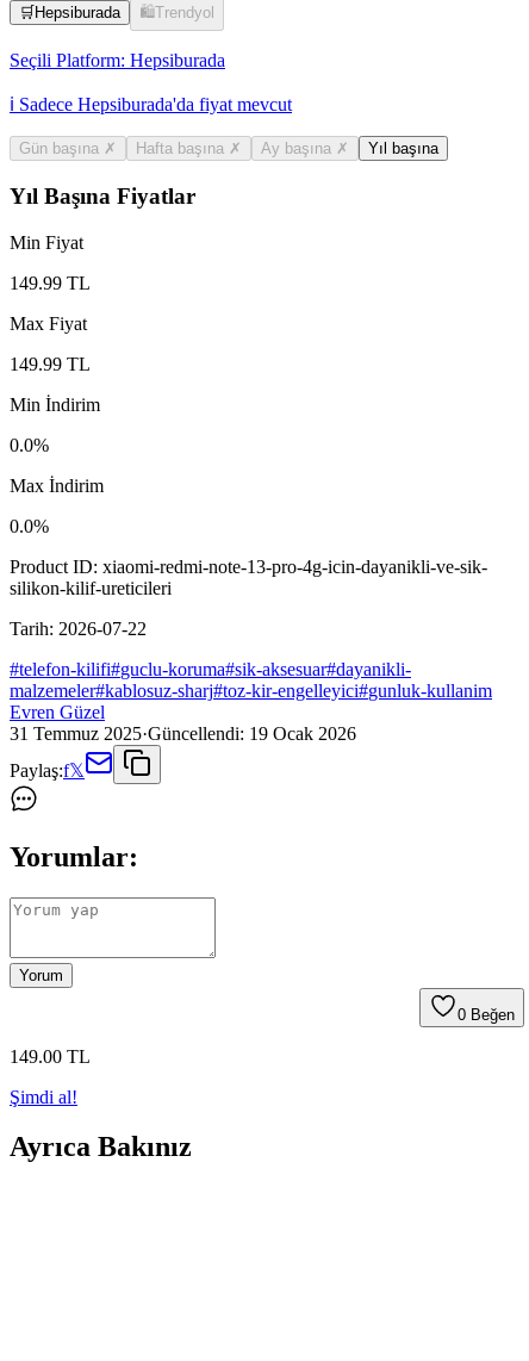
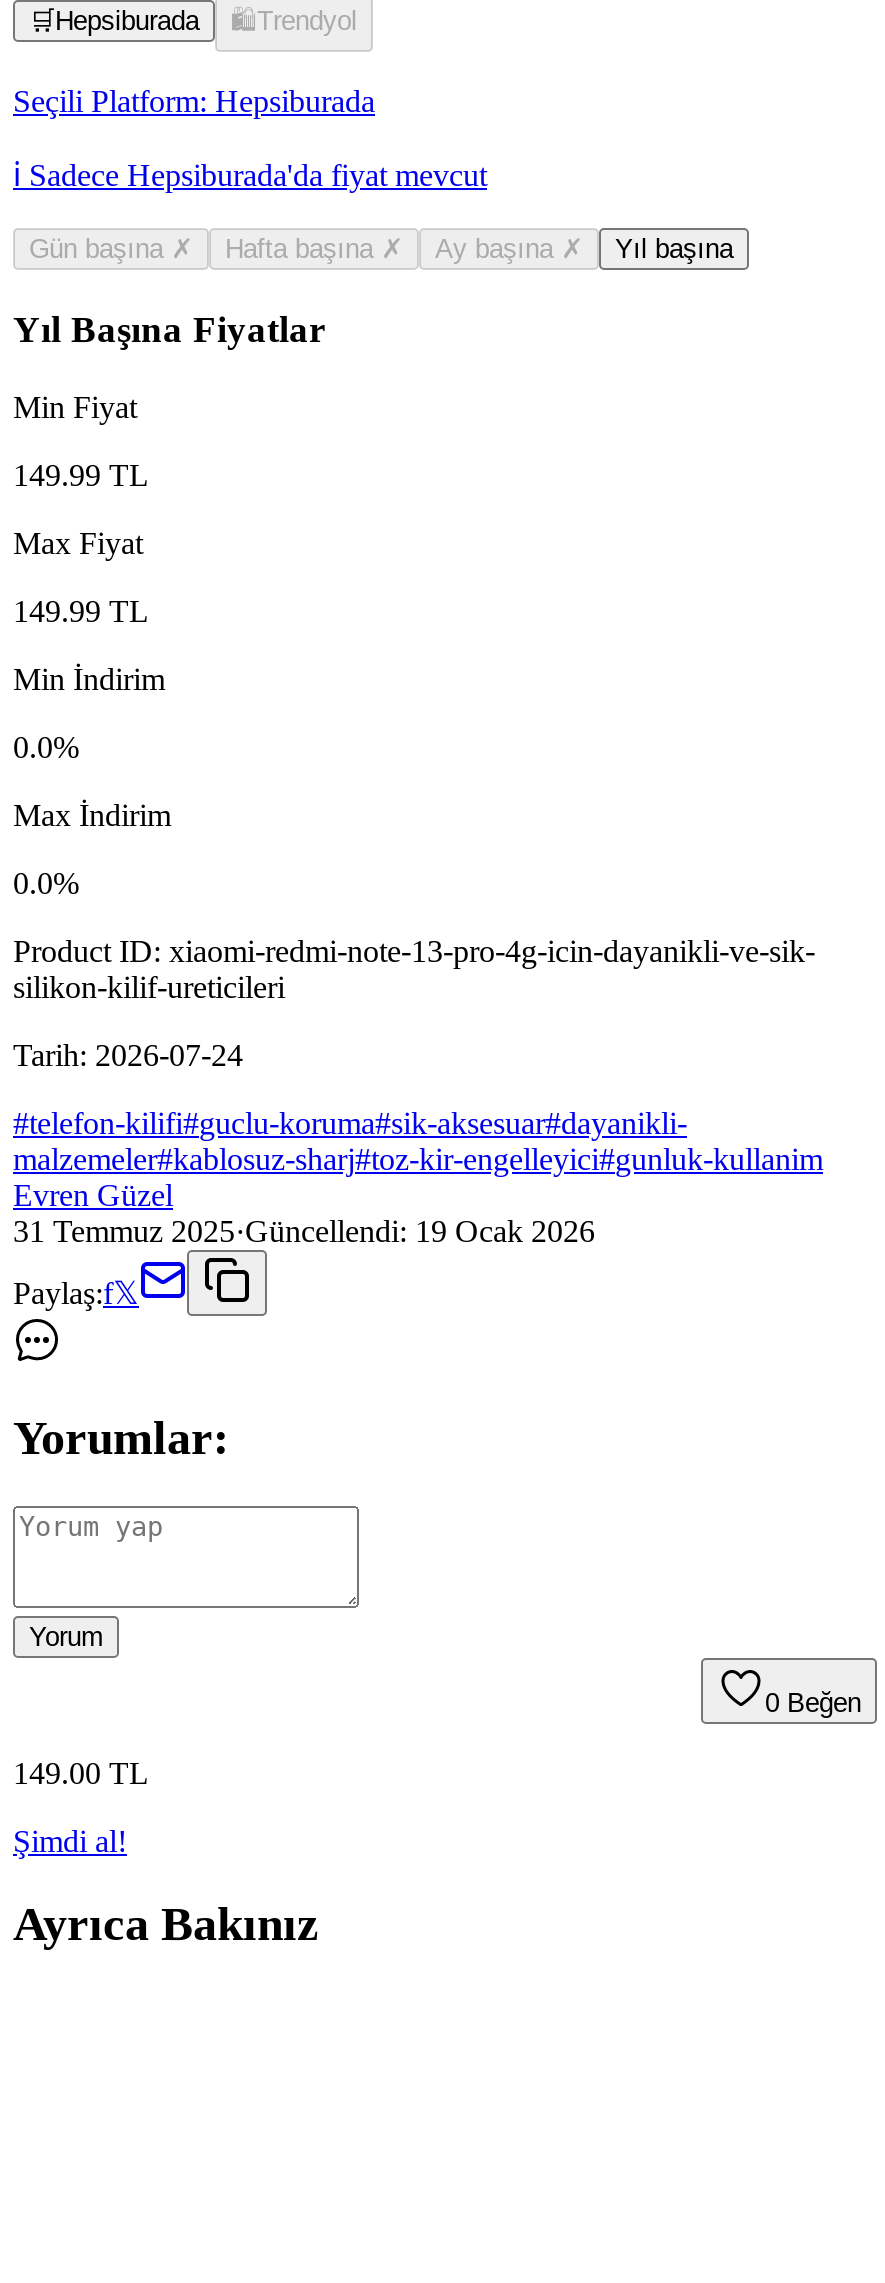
[10,618,147,638] Tarih: 2026-07-22 -> [13,1037,243,1071] Tarih: 2026-07-24

